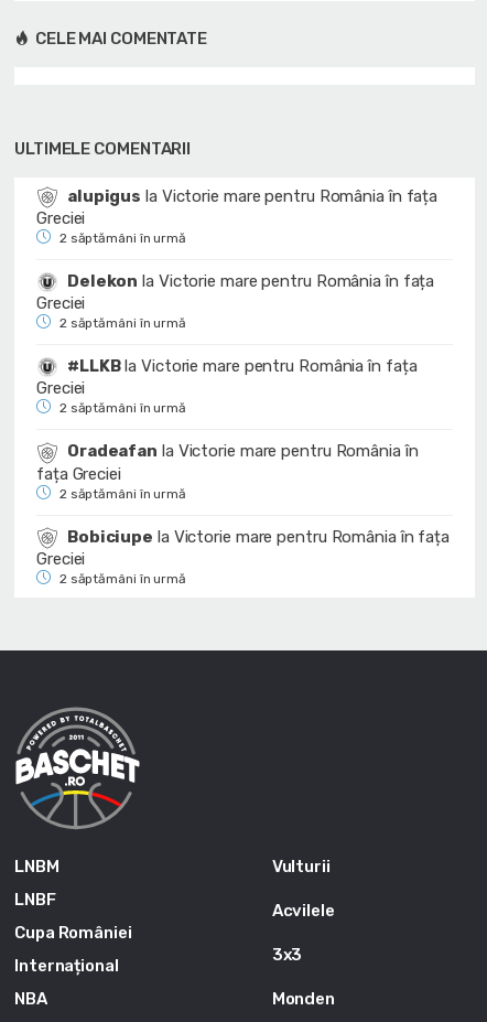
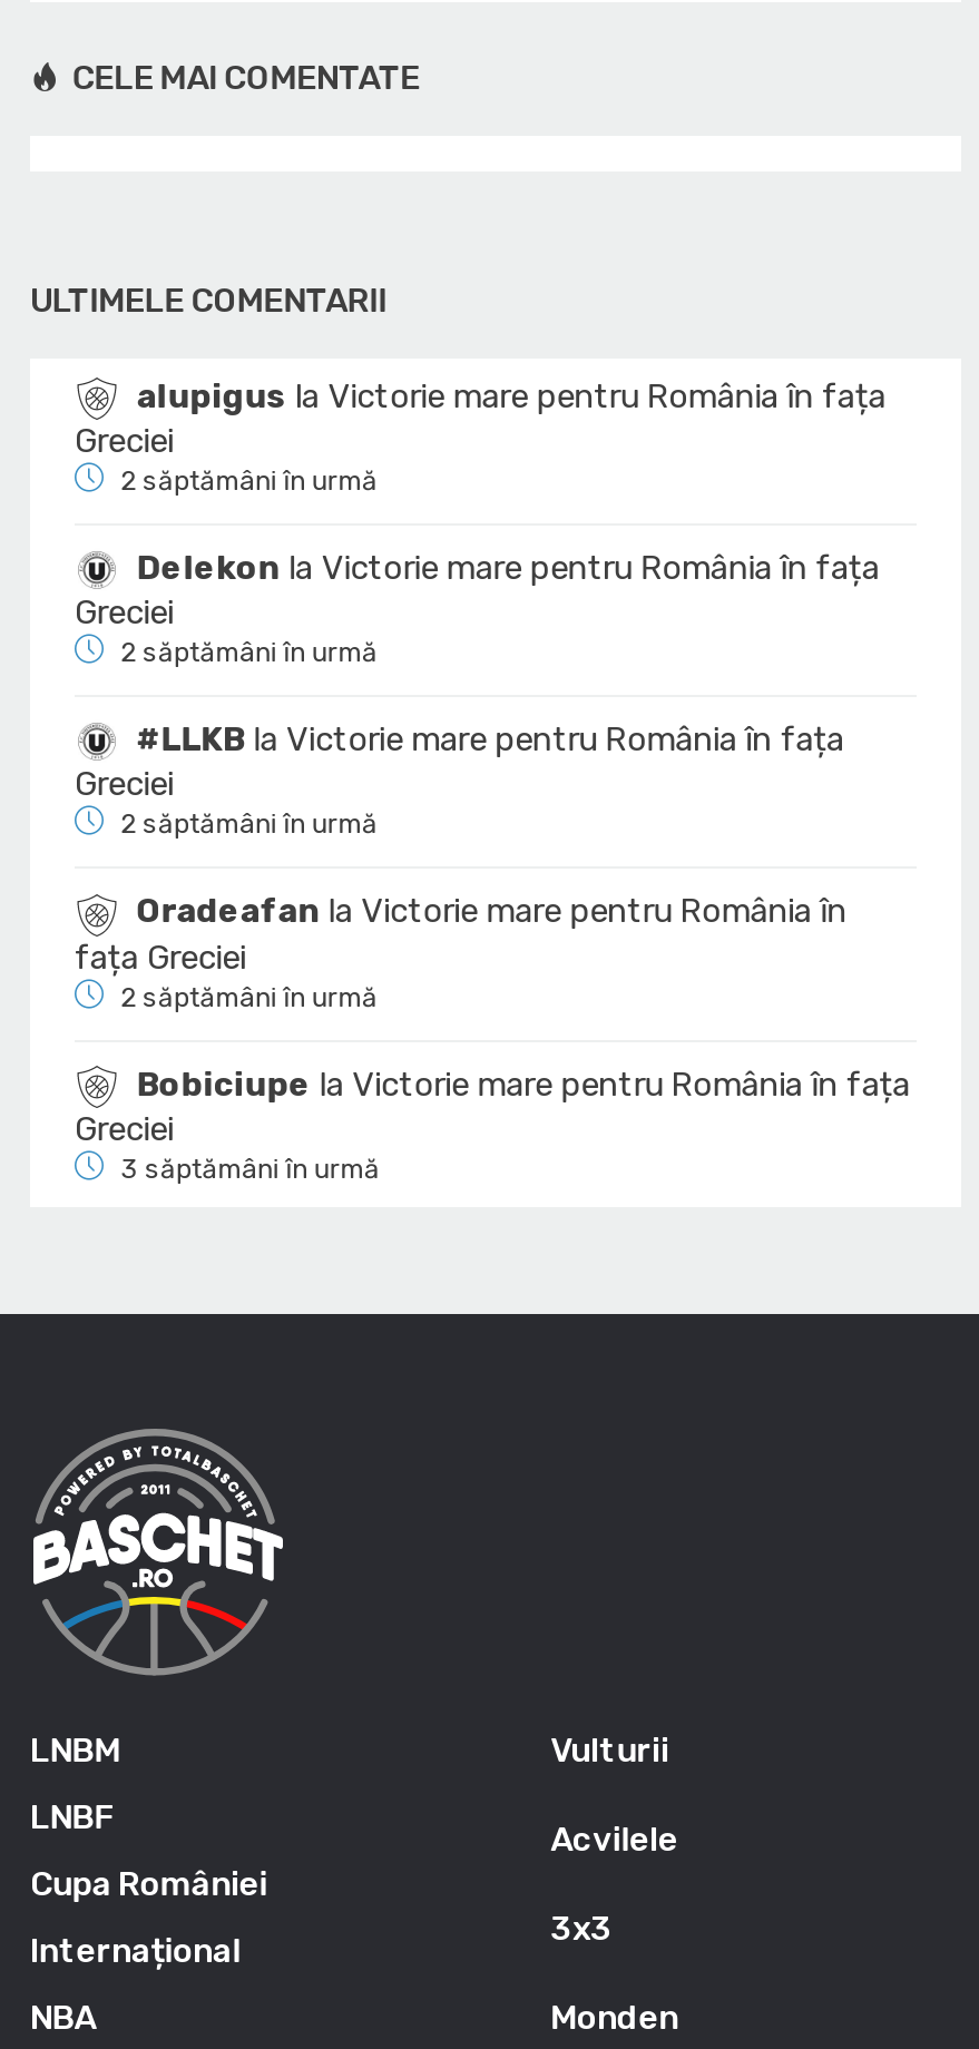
[56,571,186,586] 2 săptămâni în urmă -> [114,1153,380,1184] 3 săptămâni în urmă

